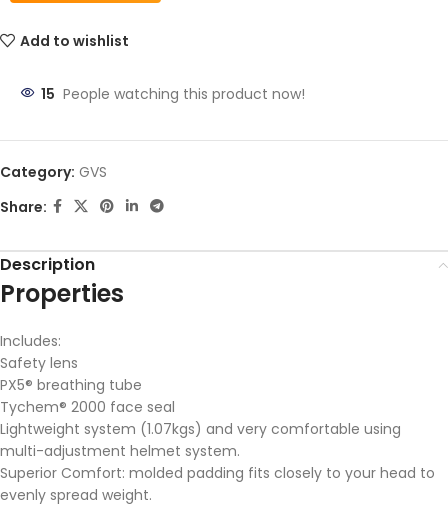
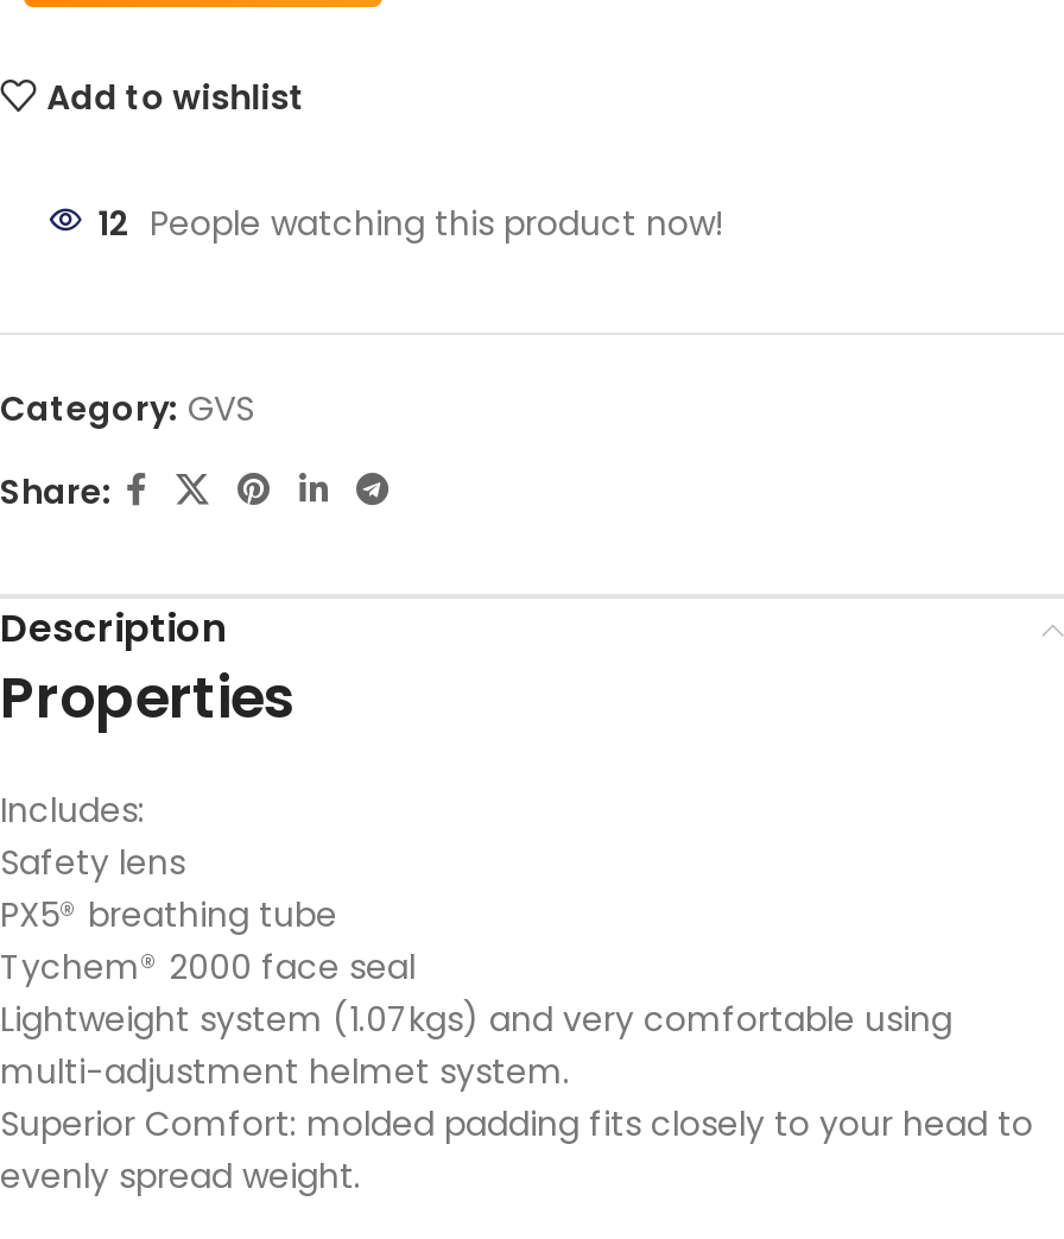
[41,84,305,104] 15 People watching this product now! -> [97,201,724,248] 12 People watching this product now!

